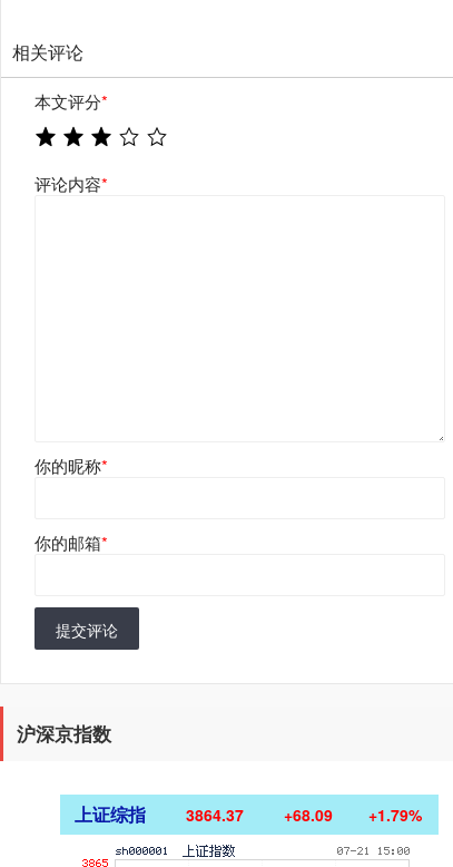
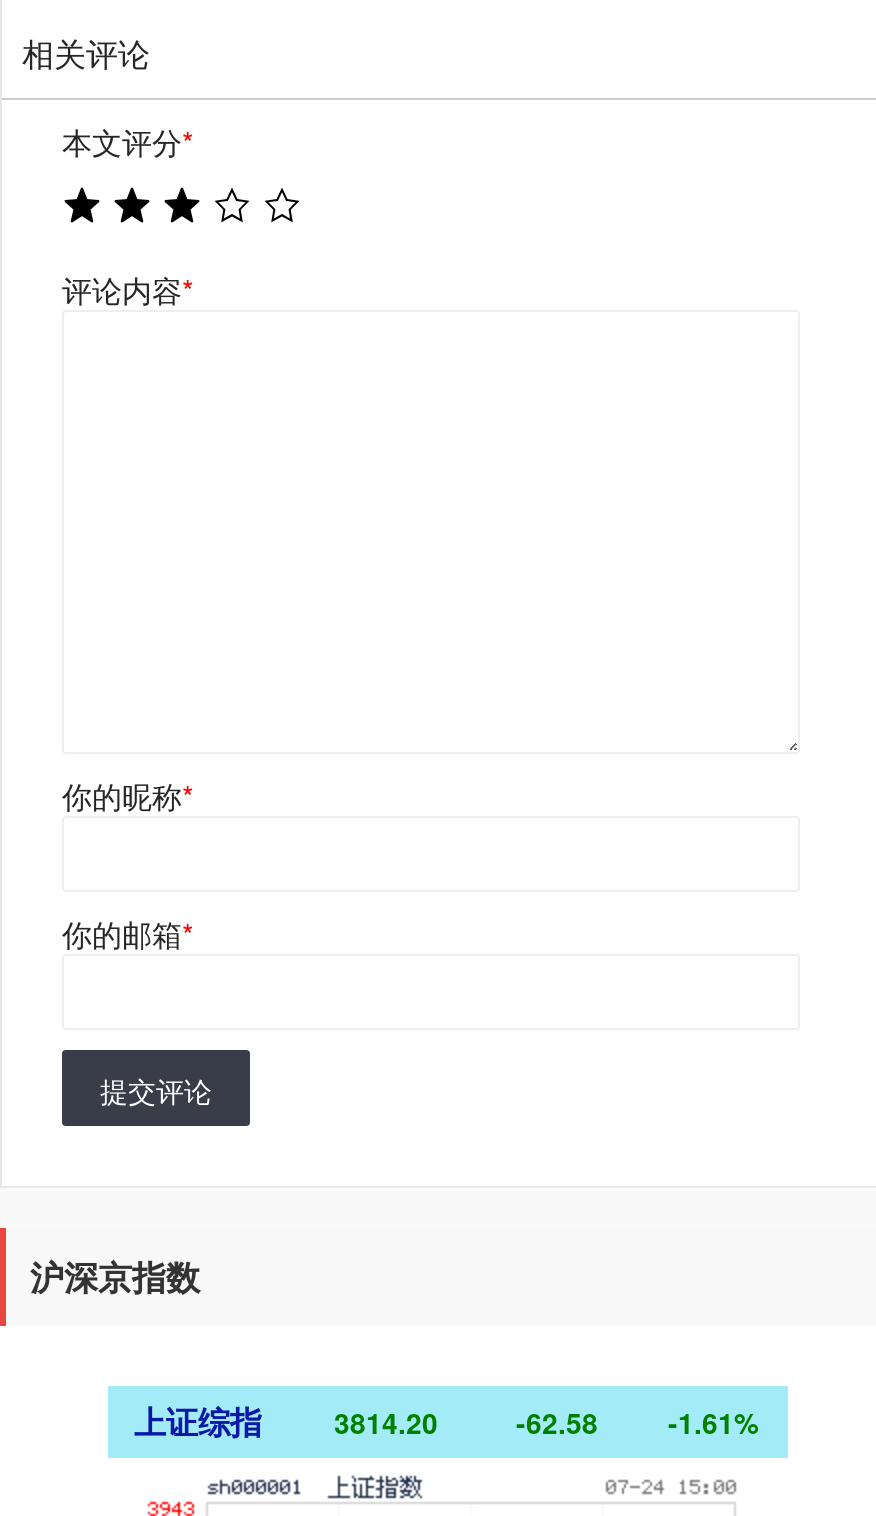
[186,803,244,826] 3864.37 -> [334,1402,438,1442] 3814.20
[284,803,333,826] +68.09 -> [516,1402,598,1442] -62.58
[368,803,422,826] +1.79% -> [668,1402,758,1442] -1.61%

